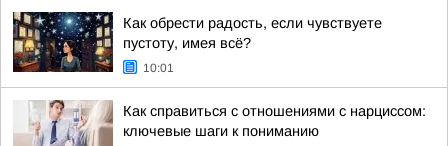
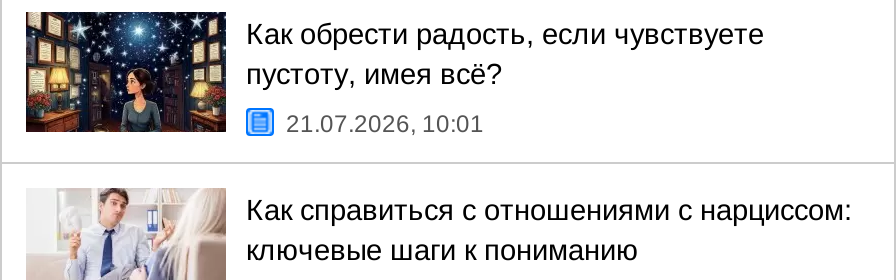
[143,61,174,75] 10:01 -> [286,110,484,138] 21.07.2026, 10:01

